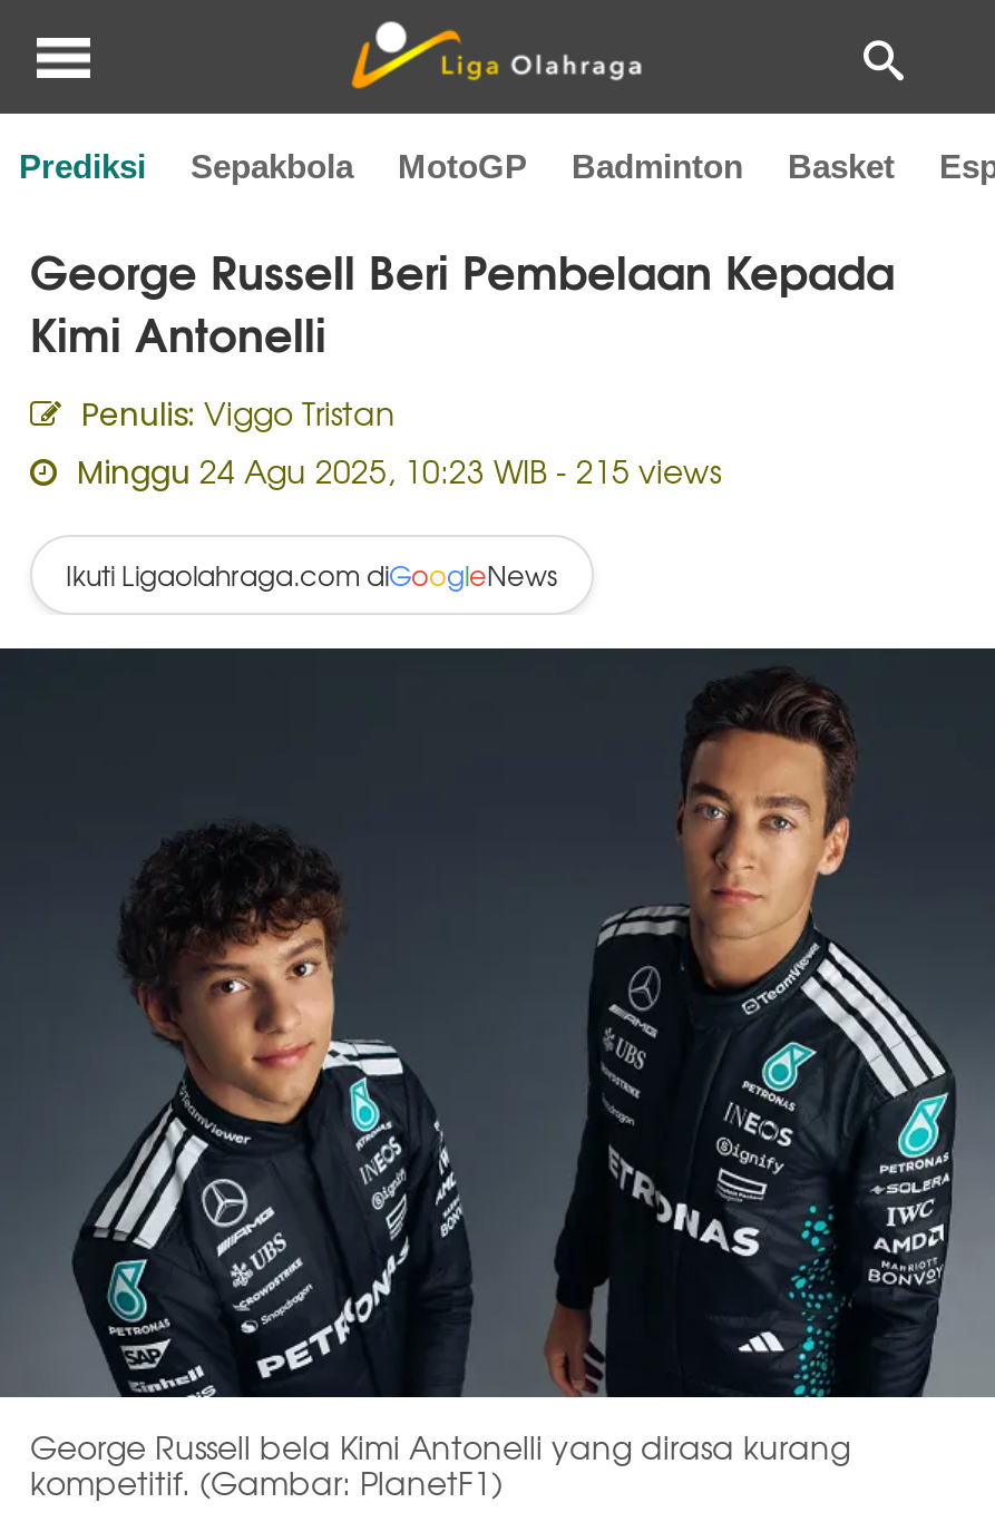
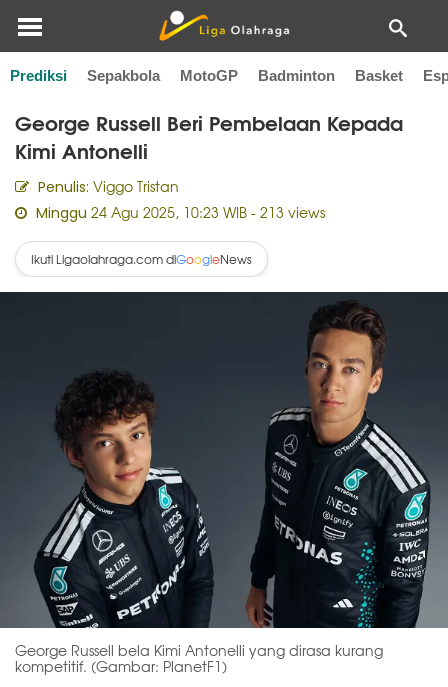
[68,448,721,492] Minggu 24 Agu 2025, 10:23 WIB - 215 views -> [32,202,325,222] Minggu 24 Agu 2025, 10:23 WIB - 213 views

